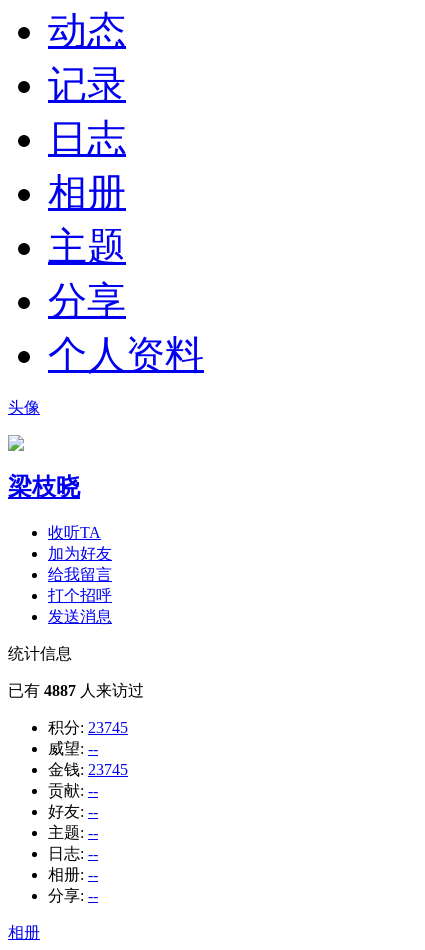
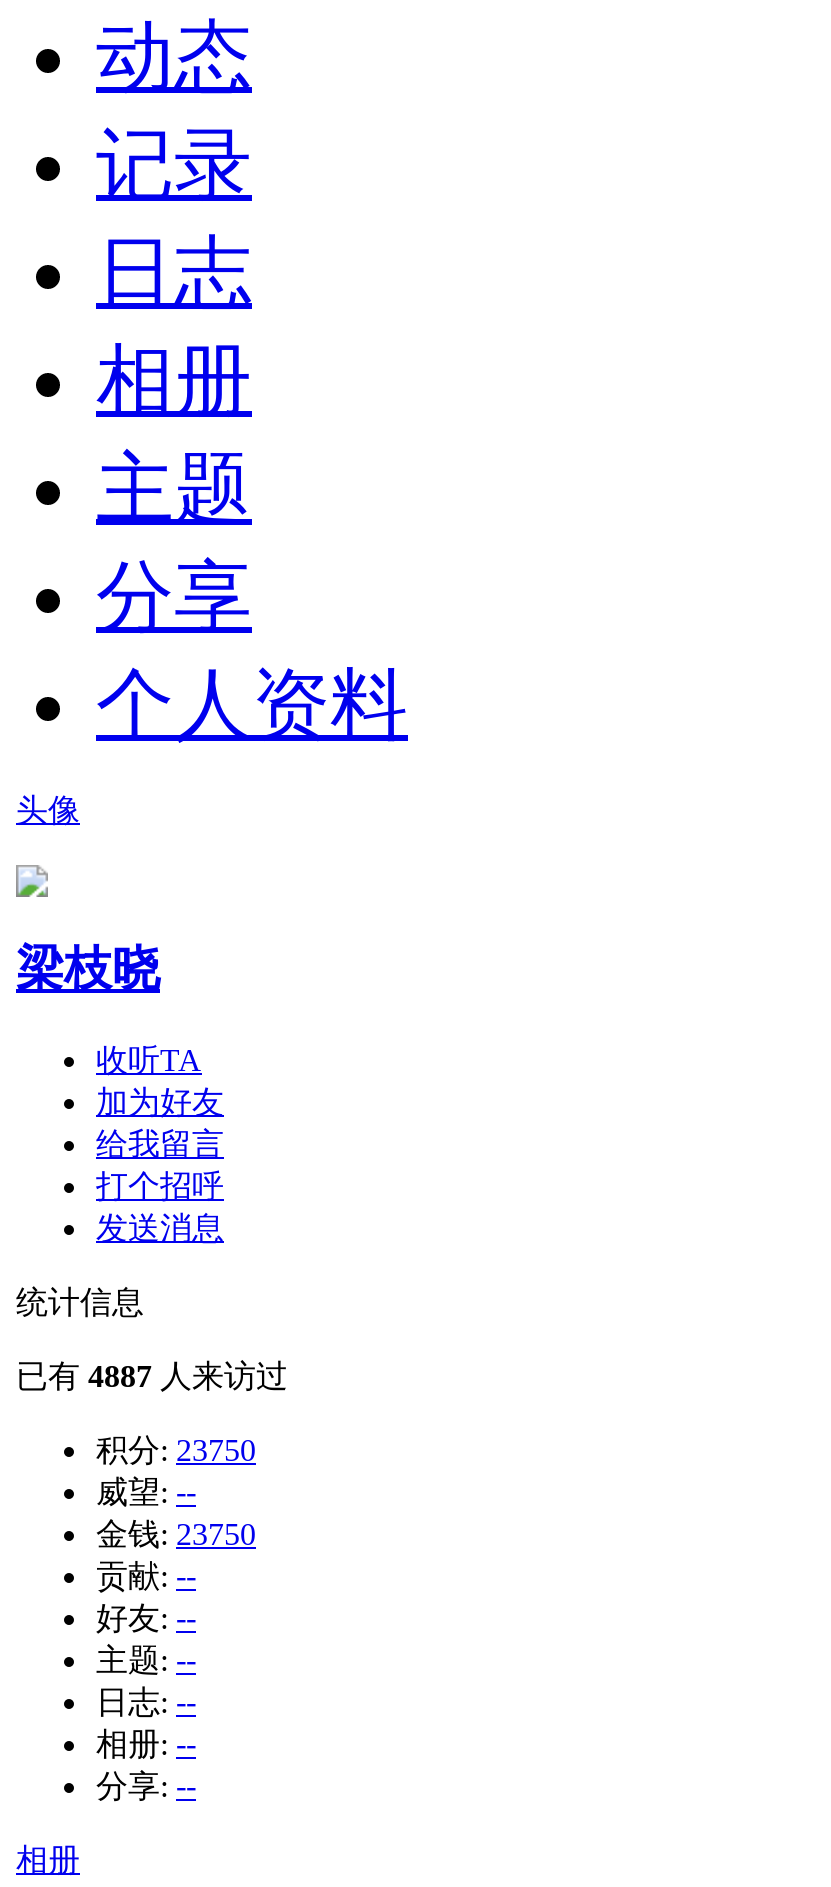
[48,719,128,736] 积分: 23745 -> [96,1432,256,1466] 积分: 23750
[48,761,128,778] 金钱: 23745 -> [96,1516,256,1550] 金钱: 23750

